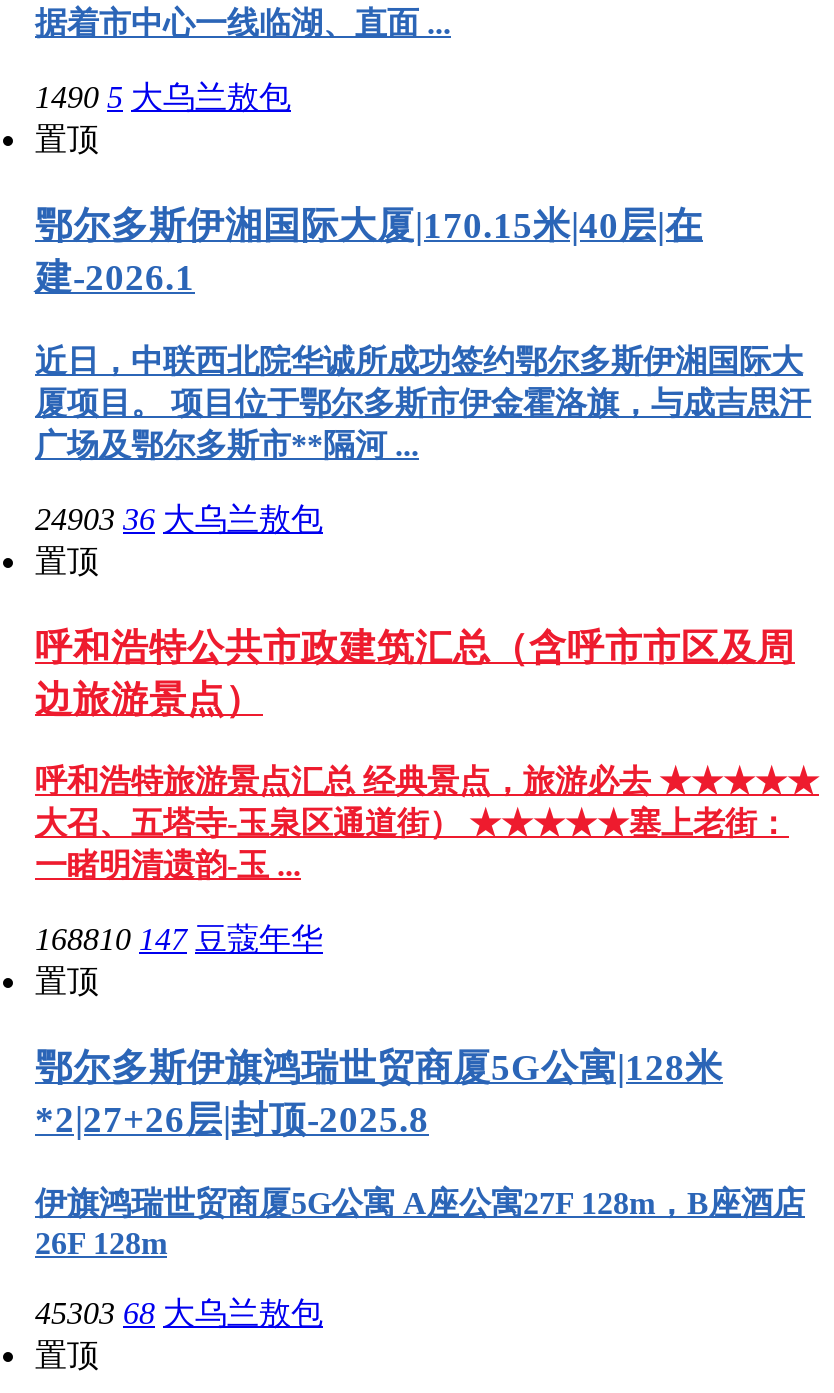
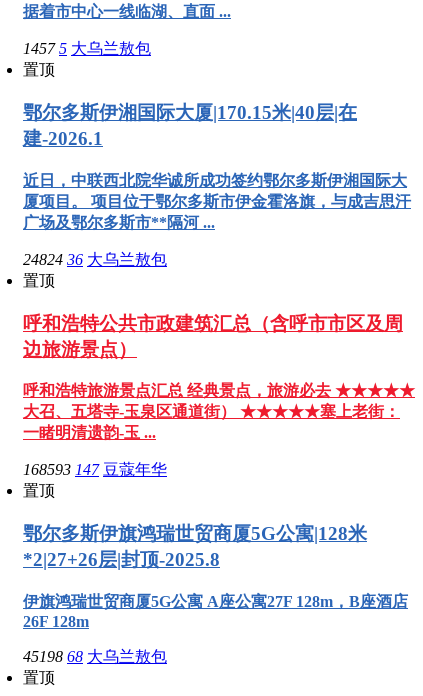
[35,81,291,115] 1490 5 大乌兰敖包 -> [23,40,151,57] 1457 5 大乌兰敖包
[35,502,323,536] 24903 36 大乌兰敖包 -> [23,251,167,268] 24824 36 大乌兰敖包
[35,923,323,957] 168810 147 豆蔻年华 -> [23,461,167,478] 168593 147 豆蔻年华
[35,1296,323,1330] 45303 68 大乌兰敖包 -> [23,648,167,665] 45198 68 大乌兰敖包

